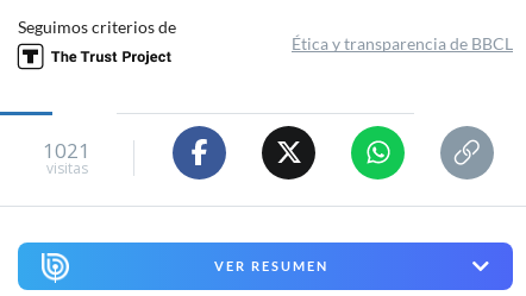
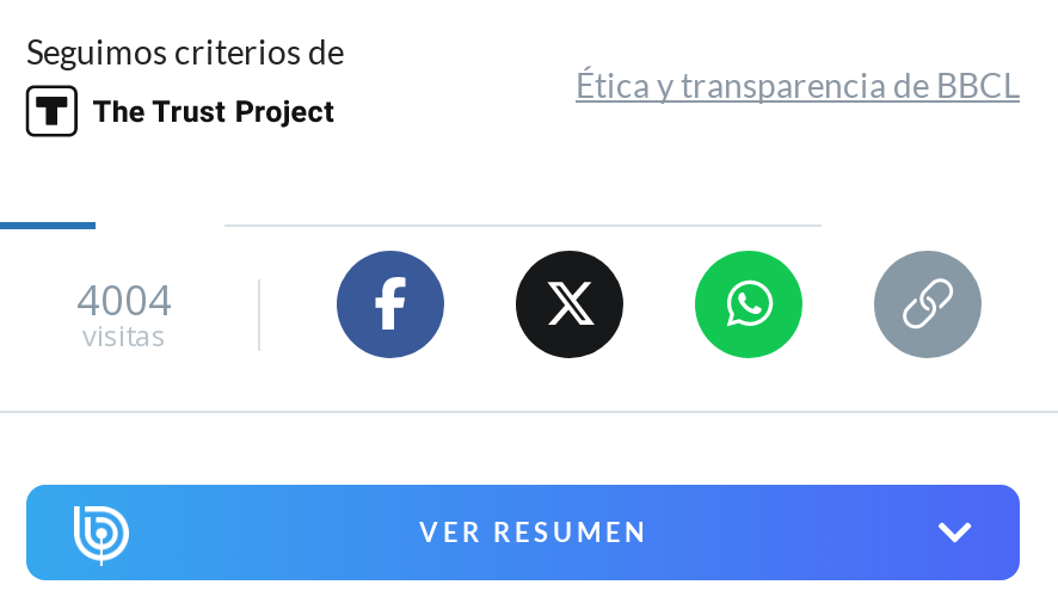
[43,137,90,164] 1021 -> [76,272,172,327] 4004

